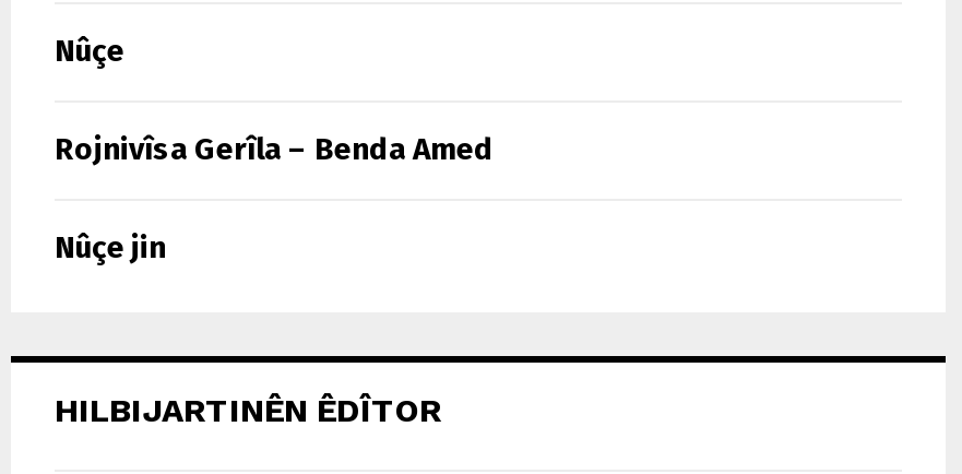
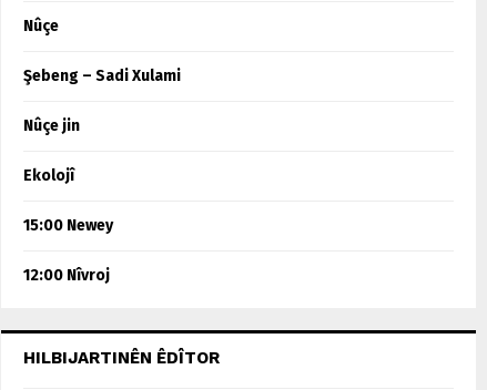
[55,130,494,167] Rojnivîsa Gerîla – Benda Amed -> [23,66,181,85] Şebeng – Sadi Xulami
none -> [23,166,113,284] Ekolojî | 15:00 Newey | 12:00 Nîvroj

